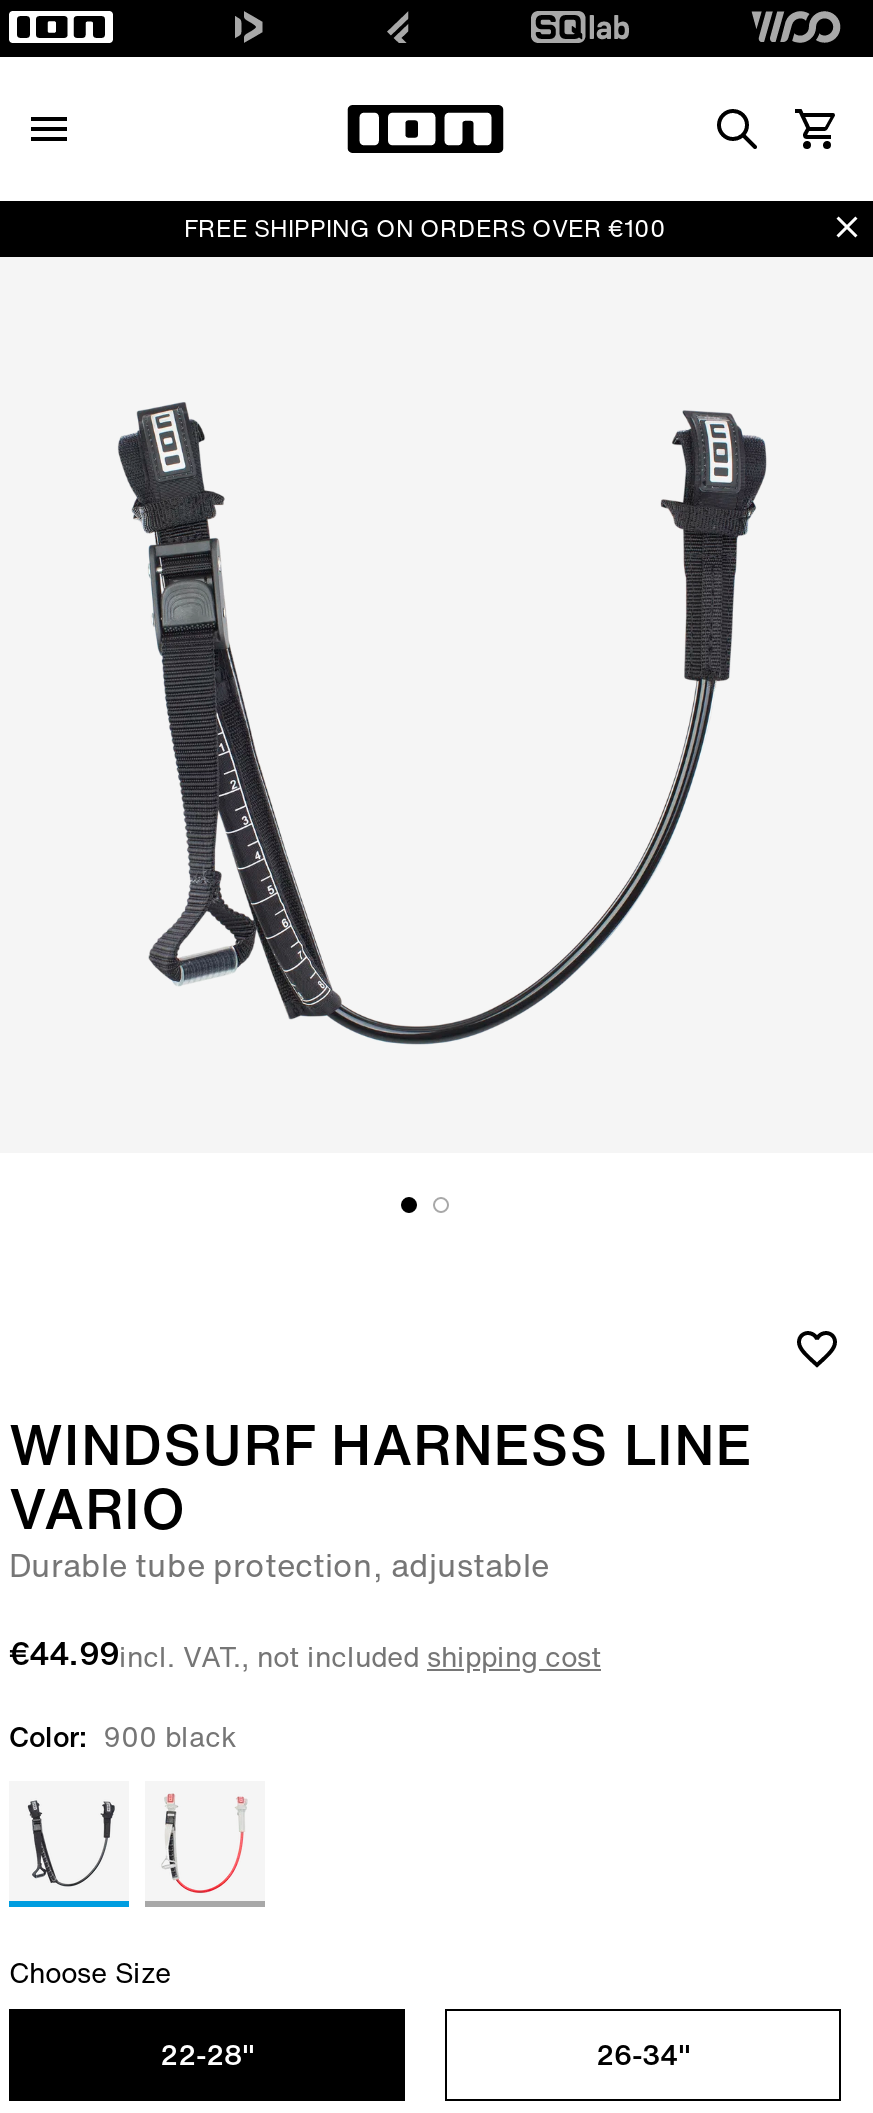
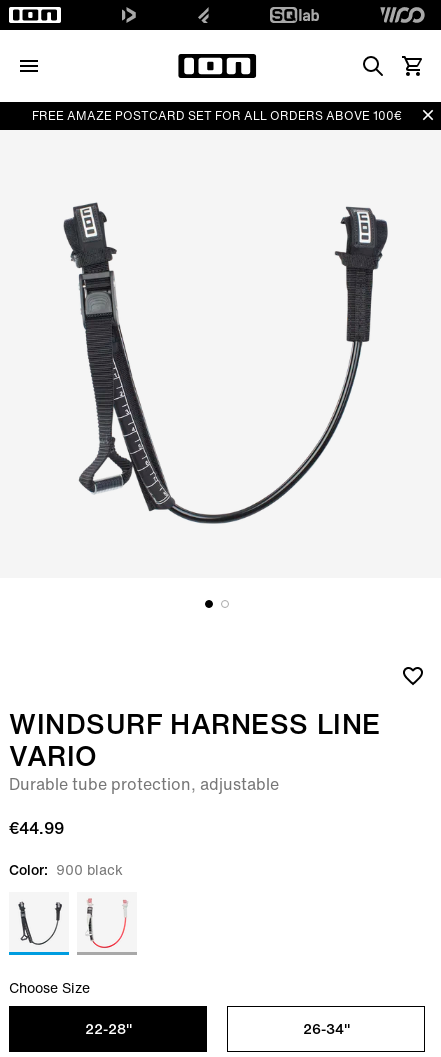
[184,211,666,245] FREE SHIPPING ON ORDERS OVER €100 -> [32,107,402,124] FREE AMAZE POSTCARD SET FOR ALL ORDERS ABOVE 100€
[9,1629,601,1677] €44.99incl. VAT., not included shipping cost -> [9,816,64,840] €44.99

